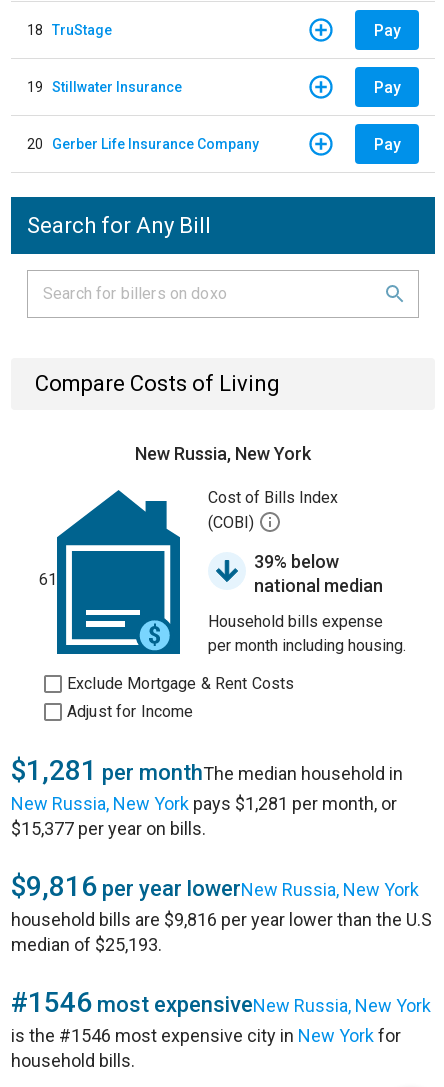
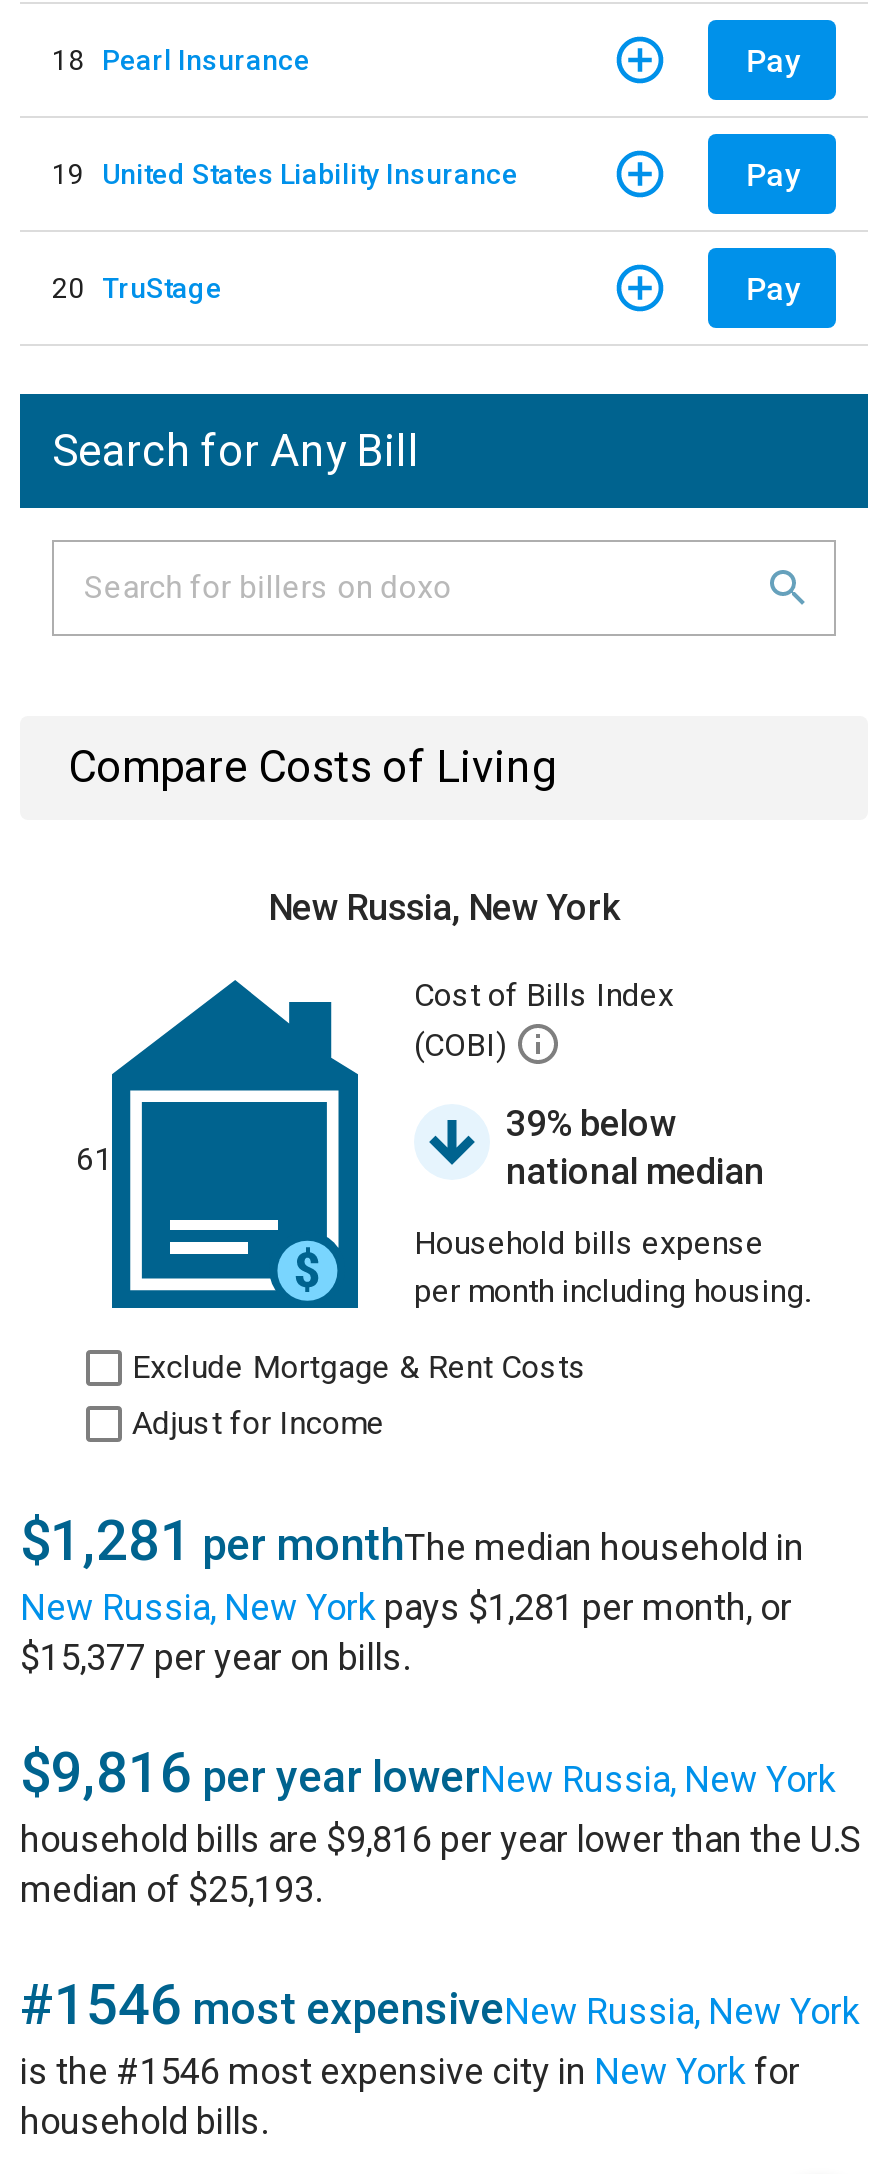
[27,21,112,37] 18 TruStage -> [52,43,310,75] 18 Pearl Insurance
[27,78,182,94] 19 Stillwater Insurance -> [52,157,518,189] 19 United States Liability Insurance
[27,135,259,151] 20 Gerber Life Insurance Company -> [52,271,222,303] 20 TruStage

